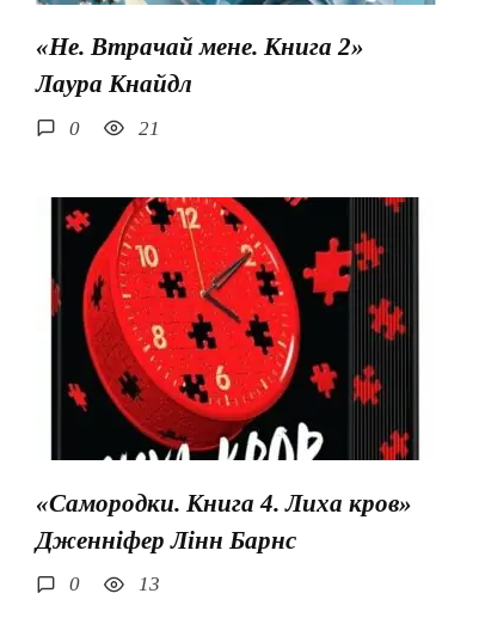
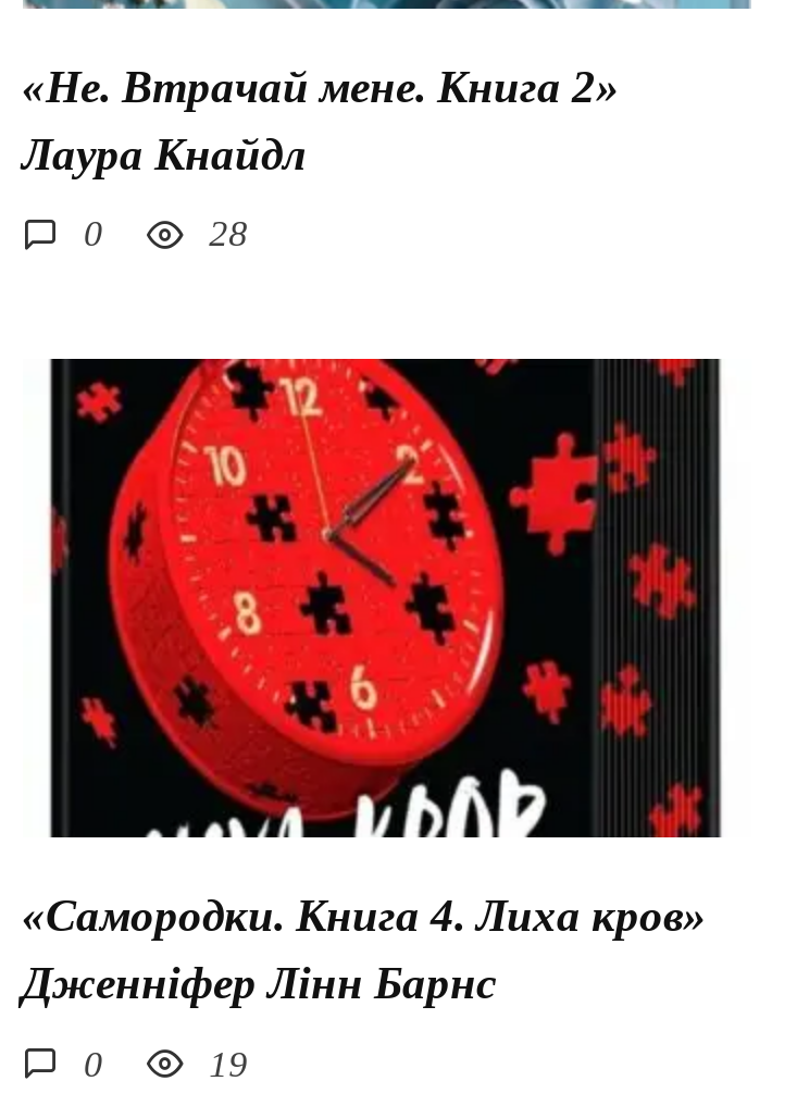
[138,117,160,140] 21 -> [209,213,248,254] 28
[138,573,160,596] 13 -> [209,1043,248,1084] 19

